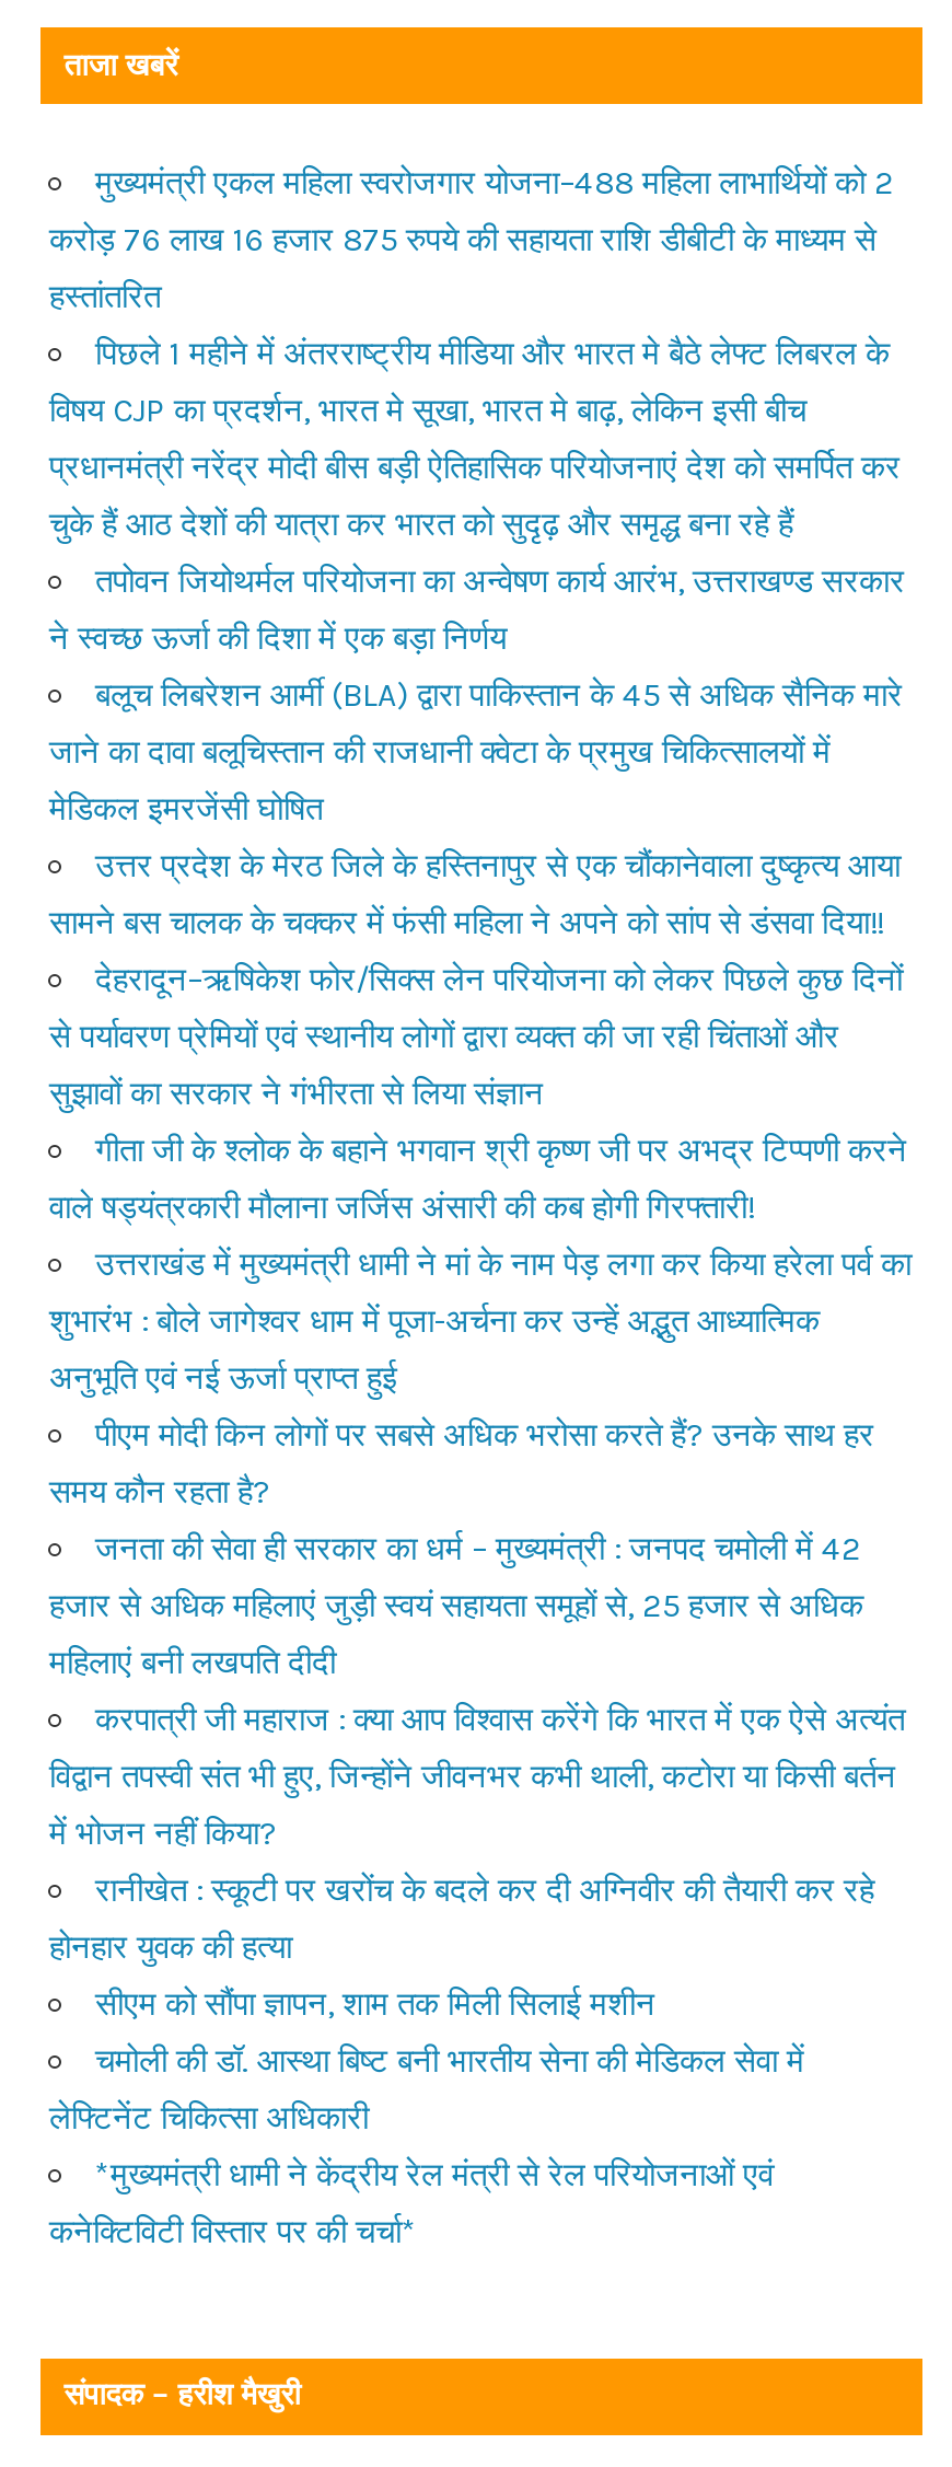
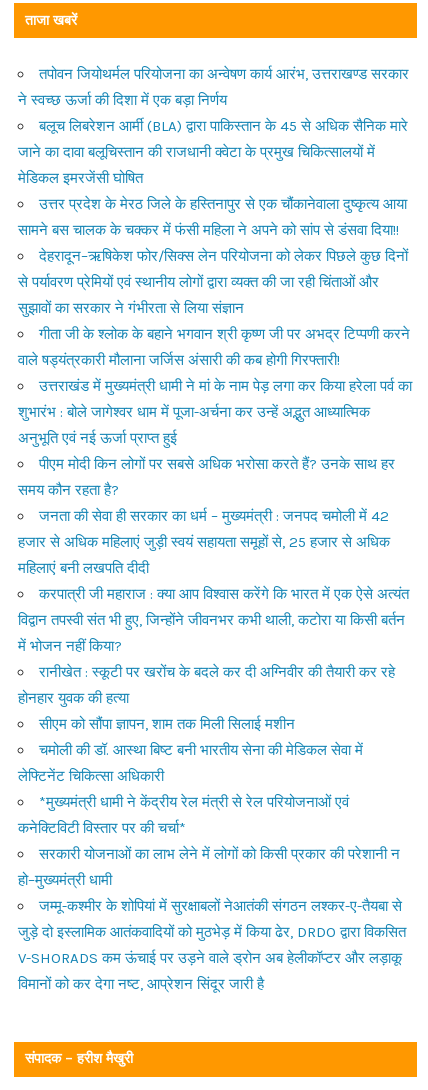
[49,162,901,543] मुख्यमंत्री एकल महिला स्वरोजगार योजना–488 महिला लाभार्थियों को 2 | करोड़ 76 लाख 16 हजार 875 रुपये की सहायता राशि डीबीटी के माध्यम से | हस्तांतरित | पिछले 1 महीने में अंतरराष्ट्रीय मीडिया और भारत मे बैठे लेफ्ट लिबरल के | विषय CJP का प्रदर्शन, भारत मे सूखा, भारत मे बाढ़, लेकिन इसी बीच | प्रधानमंत्री नरेंद्र मोदी बीस बड़ी ऐतिहासिक परियोजनाएं देश को समर्पित कर | चुके हैं आठ देशों की यात्रा कर भारत को सुदृढ़ और समृद्ध बना रहे हैं -> none
moved [49,561,912,2251] -> [18,65,412,837]: तपोवन जियोथर्मल परियोजना का अन्वेषण कार्य आरंभ, उत्तराखण्ड सरकार | ने स्वच्छ ऊर्जा की दिशा में एक बड़ा निर्णय | बलूच लिबरेशन आर्मी (BLA) द्वारा पाकिस्तान के 45 से अधिक सैनिक मारे | ... | *मुख्यमंत्री धामी ने केंद्रीय रेल मंत्री से रेल परियोजनाओं एवं | कनेक्टिविटी विस्तार पर की चर्चा*
none -> [18,845,406,993] सरकारी योजनाओं का लाभ लेने में लोगों को किसी प्रकार की परेशानी न | हो–मुख्यमंत्री धामी | जम्मू-कश्मीर के शोपियां में सुरक्षाबलों नेआतंकी संगठन लश्कर-ए-तैयबा से | जुड़े दो इस्लामिक आतंकवादियों को मुठभेड़ में किया ढेर, DRDO द्वारा विकसित | V-SHORADS कम ऊंचाई पर उड़ने वाले ड्रोन अब हेलीकॉप्टर और लड़ाकू | विमानों को कर देगा नष्ट, आप्रेशन सिंदूर जारी है

